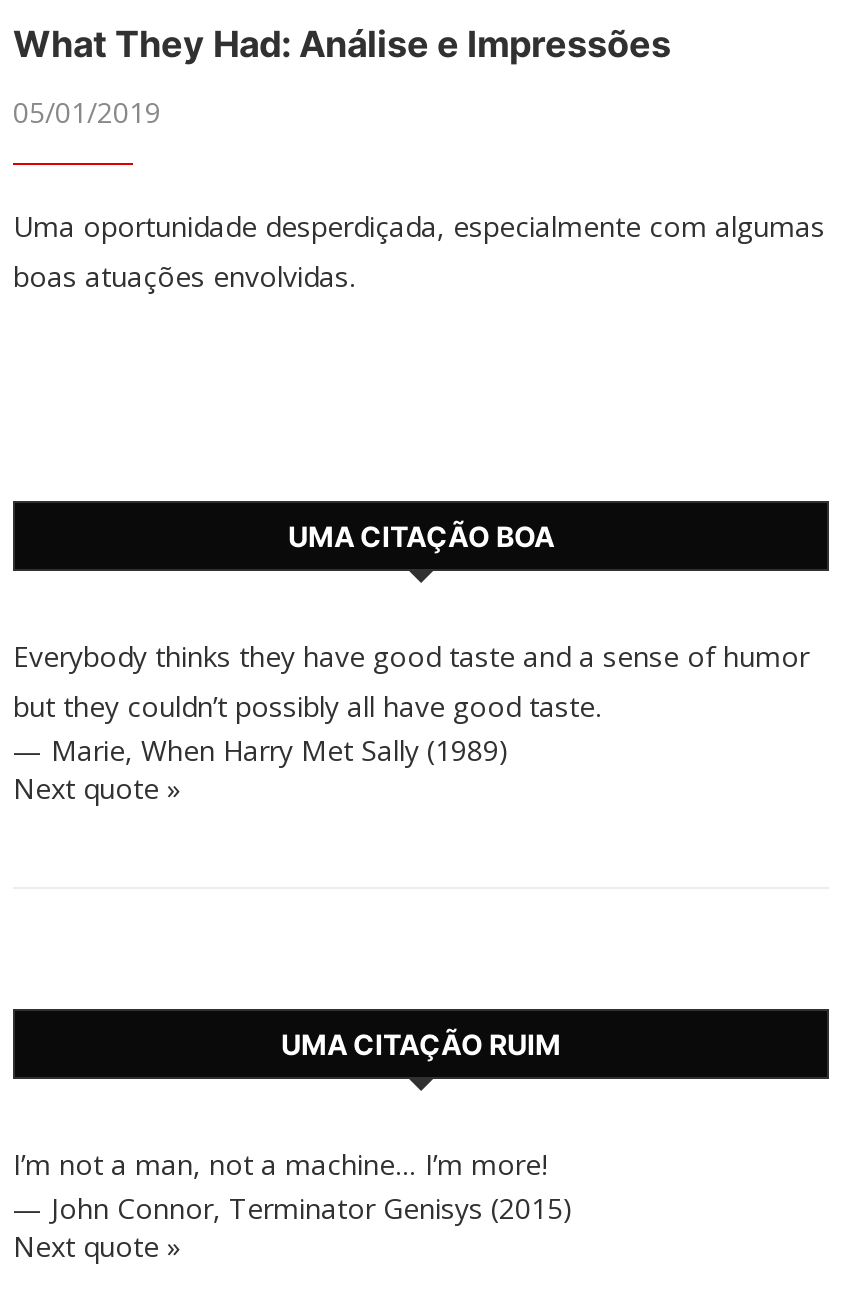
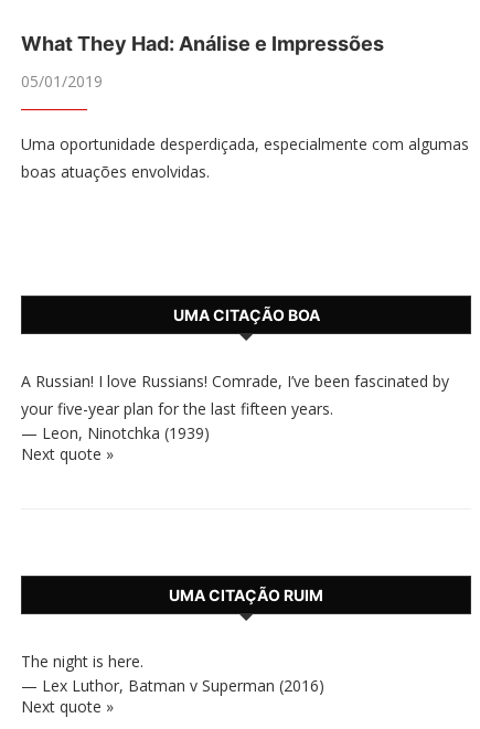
[13,637,809,769] Everybody thinks they have good taste and a sense of humor | but they couldn’t possibly all have good taste. | — Marie, When Harry Met Sally (1989) -> [21,371,449,443] A Russian! I love Russians! Comrade, I’ve been fascinated by | your five-year plan for the last fifteen years. | — Leon, Ninotchka (1939)
[13,1145,573,1227] I’m not a man, not a machine… I’m more! | — John Connor, Terminator Genisys (2015) -> [21,651,324,696] The night is here. | — Lex Luthor, Batman v Superman (2016)

